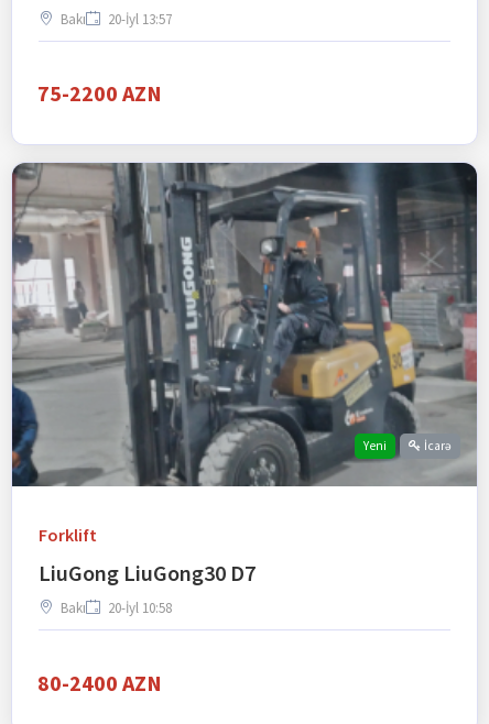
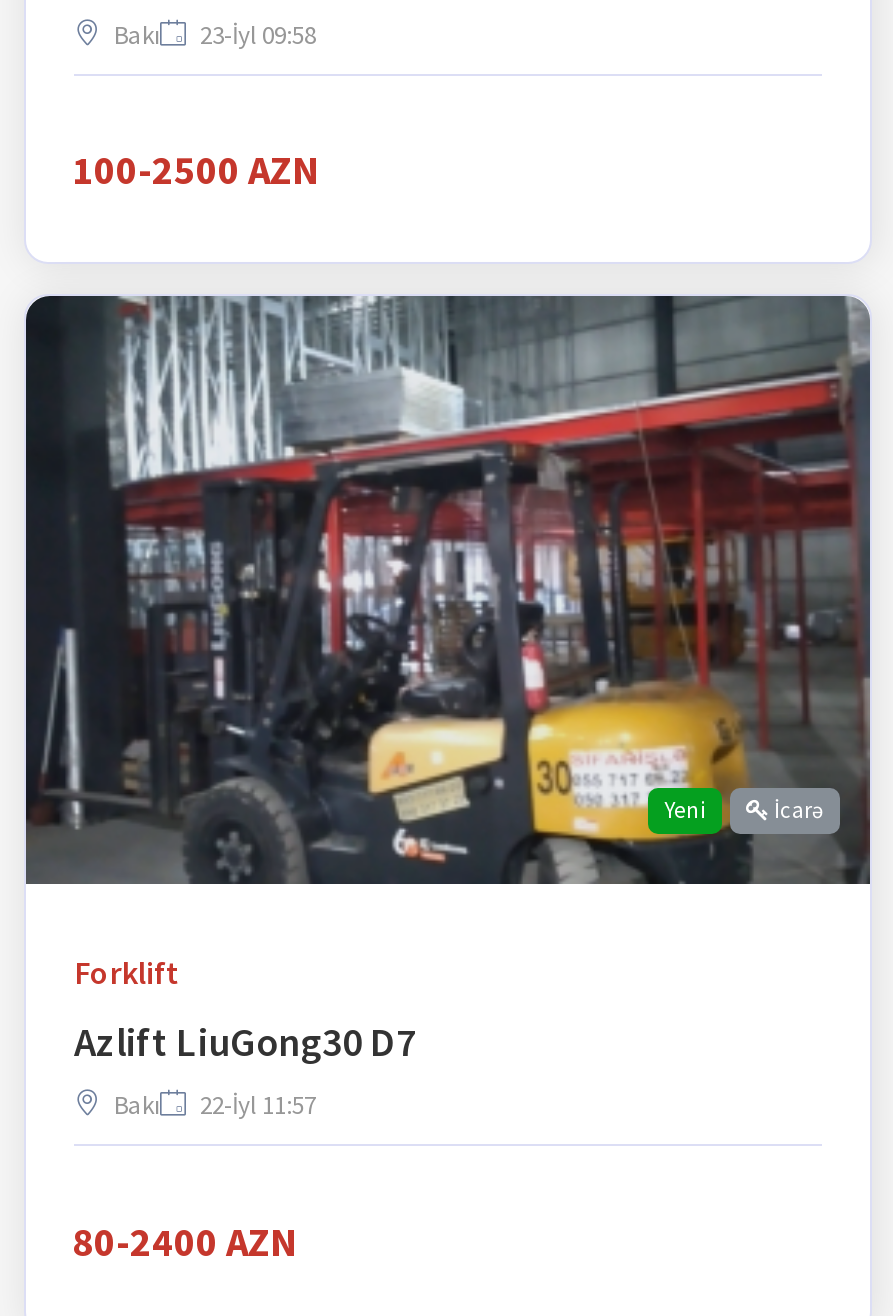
[57,9,172,28] Bakı 20-İyl 13:57 -> [108,17,316,51] Bakı 23-İyl 09:58
[37,79,162,107] 75-2200 AZN -> [72,144,320,194] 100-2500 AZN
[11,162,478,486] [image] -> [24,294,872,884] [image]
[39,559,256,586] LiuGong LiuGong30 D7 -> [74,1016,416,1066] Azlift LiuGong30 D7
[57,599,172,618] Bakı 20-İyl 10:58 -> [108,1089,316,1123] Bakı 22-İyl 11:57

